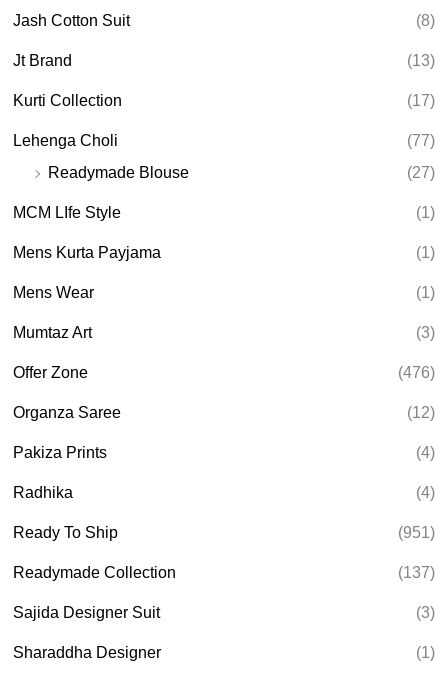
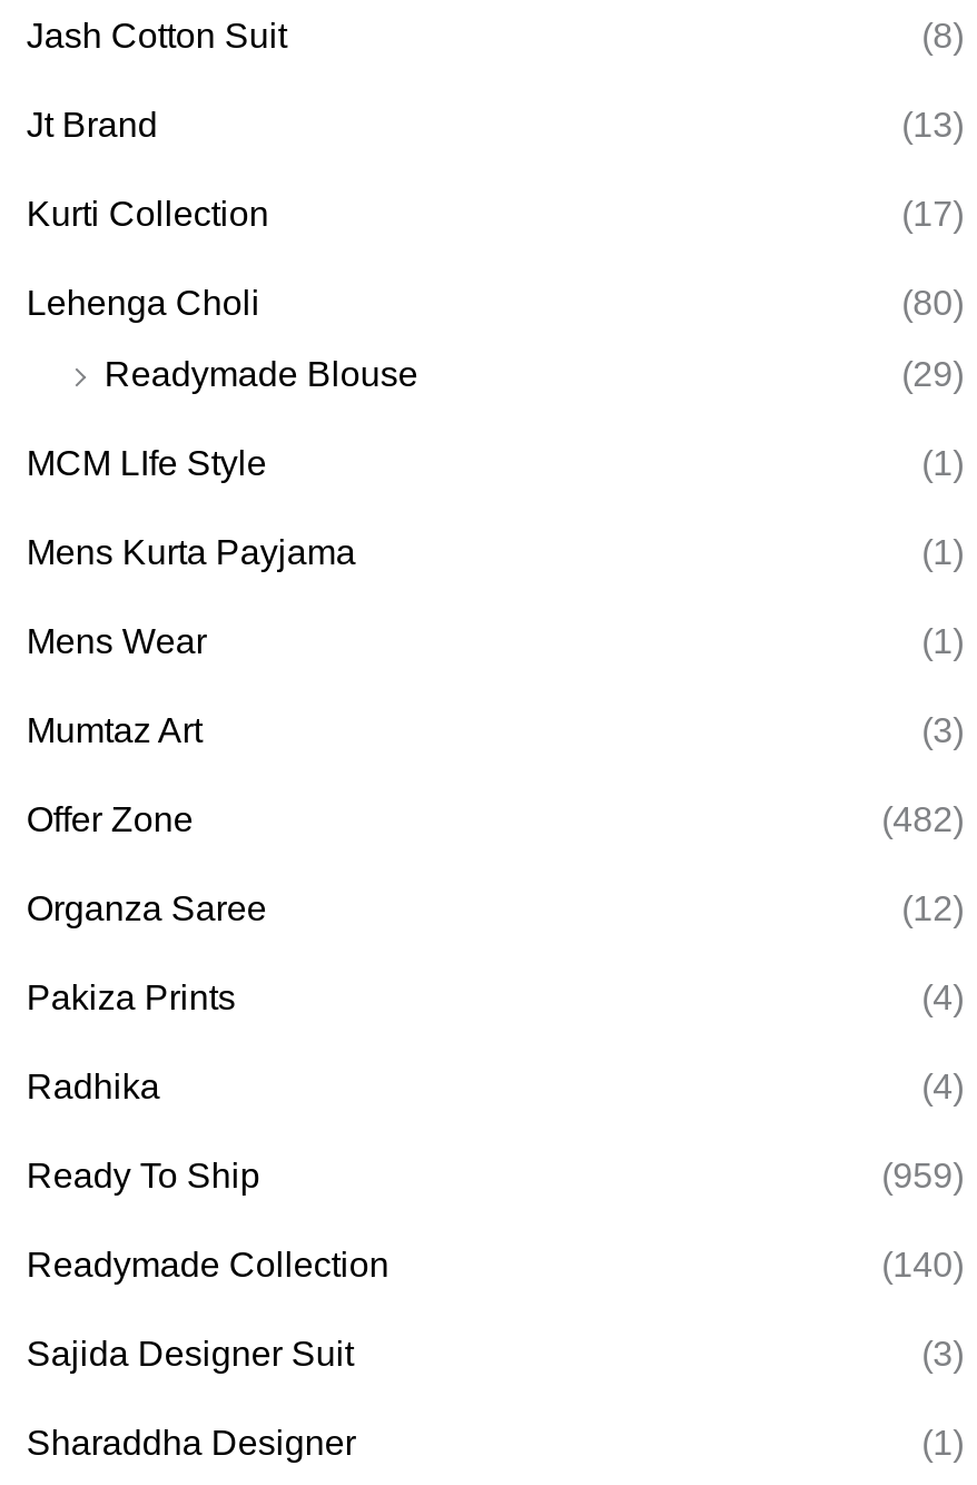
[407,132,435,149] (77) -> [902,284,964,322] (80)
[407,164,435,181] (27) -> [902,356,964,393] (29)
[398,364,435,381] (476) -> [882,801,964,839] (482)
[398,524,435,541] (951) -> [882,1157,964,1195] (959)
[398,564,435,581] (137) -> [882,1246,964,1284] (140)

